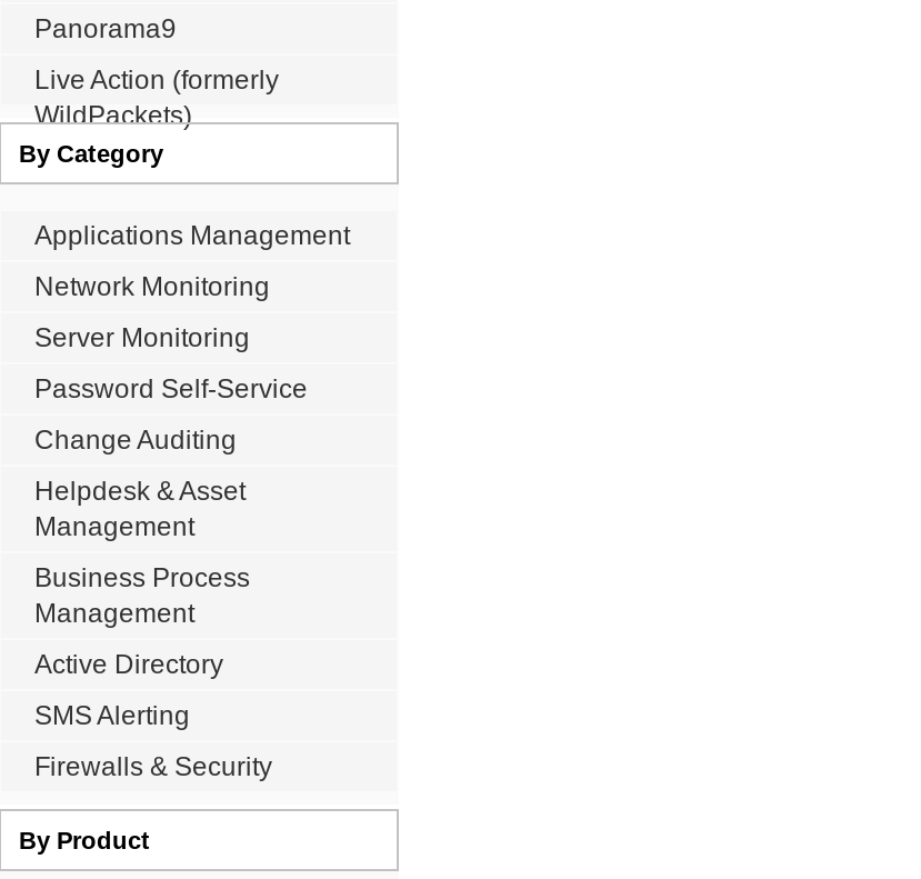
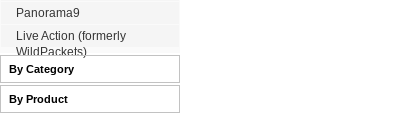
[34,220,350,782] Applications Management | Network Monitoring | Server Monitoring | Password Self-Service | Change Auditing | Helpdesk & Asset | Management | Business Process | Management | Active Directory | SMS Alerting | Firewalls & Security -> none

